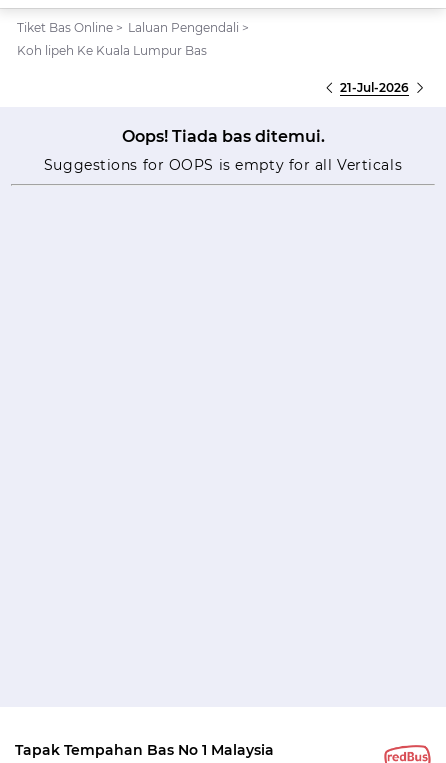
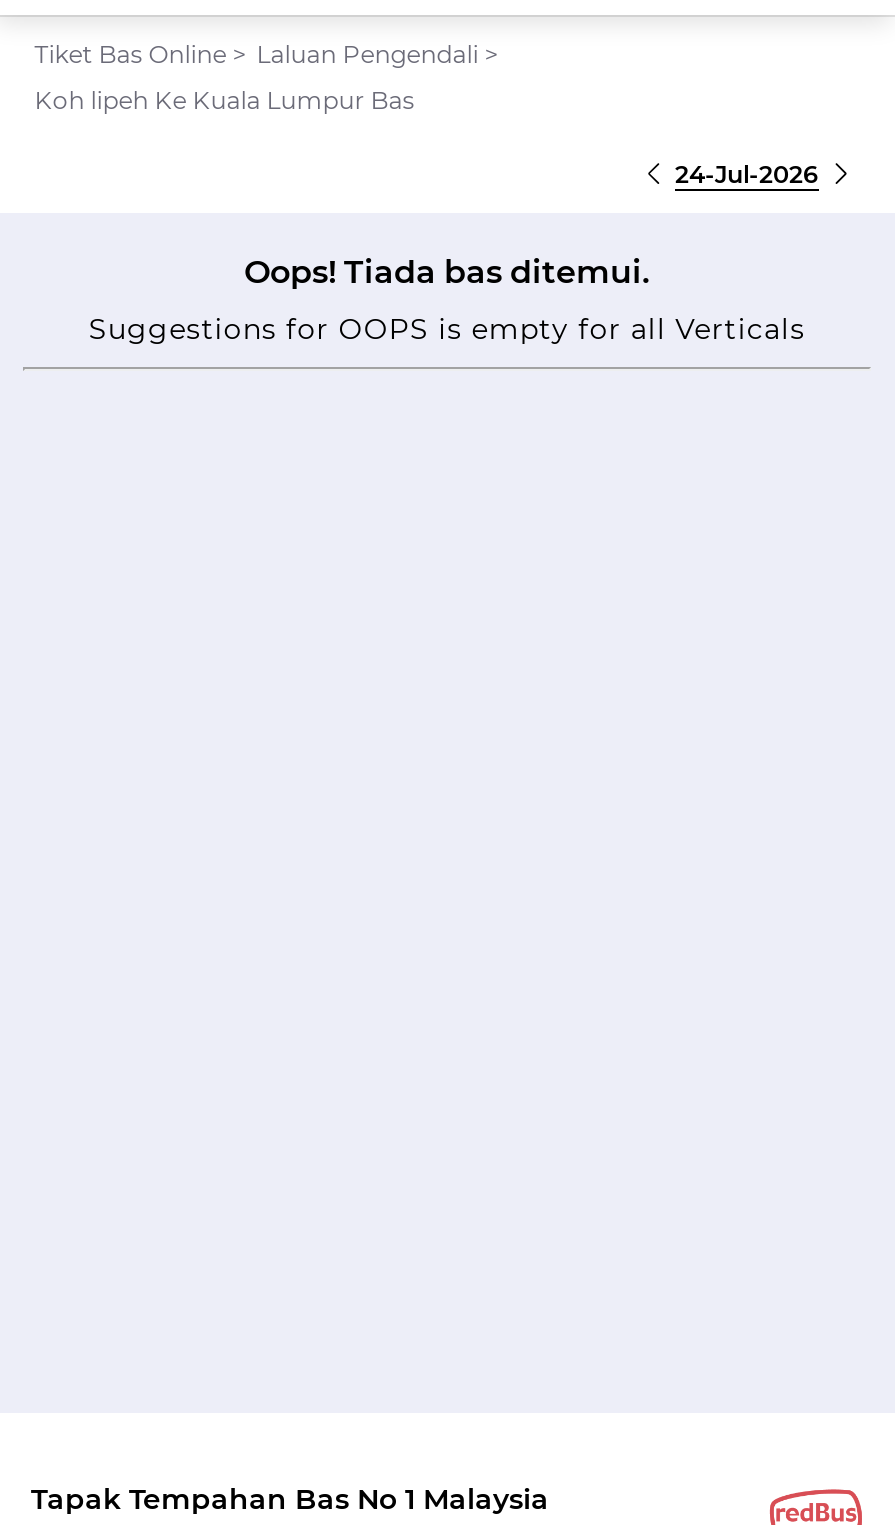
[340,80,409,95] 21-Jul-2026 -> [675,159,819,189] 24-Jul-2026

